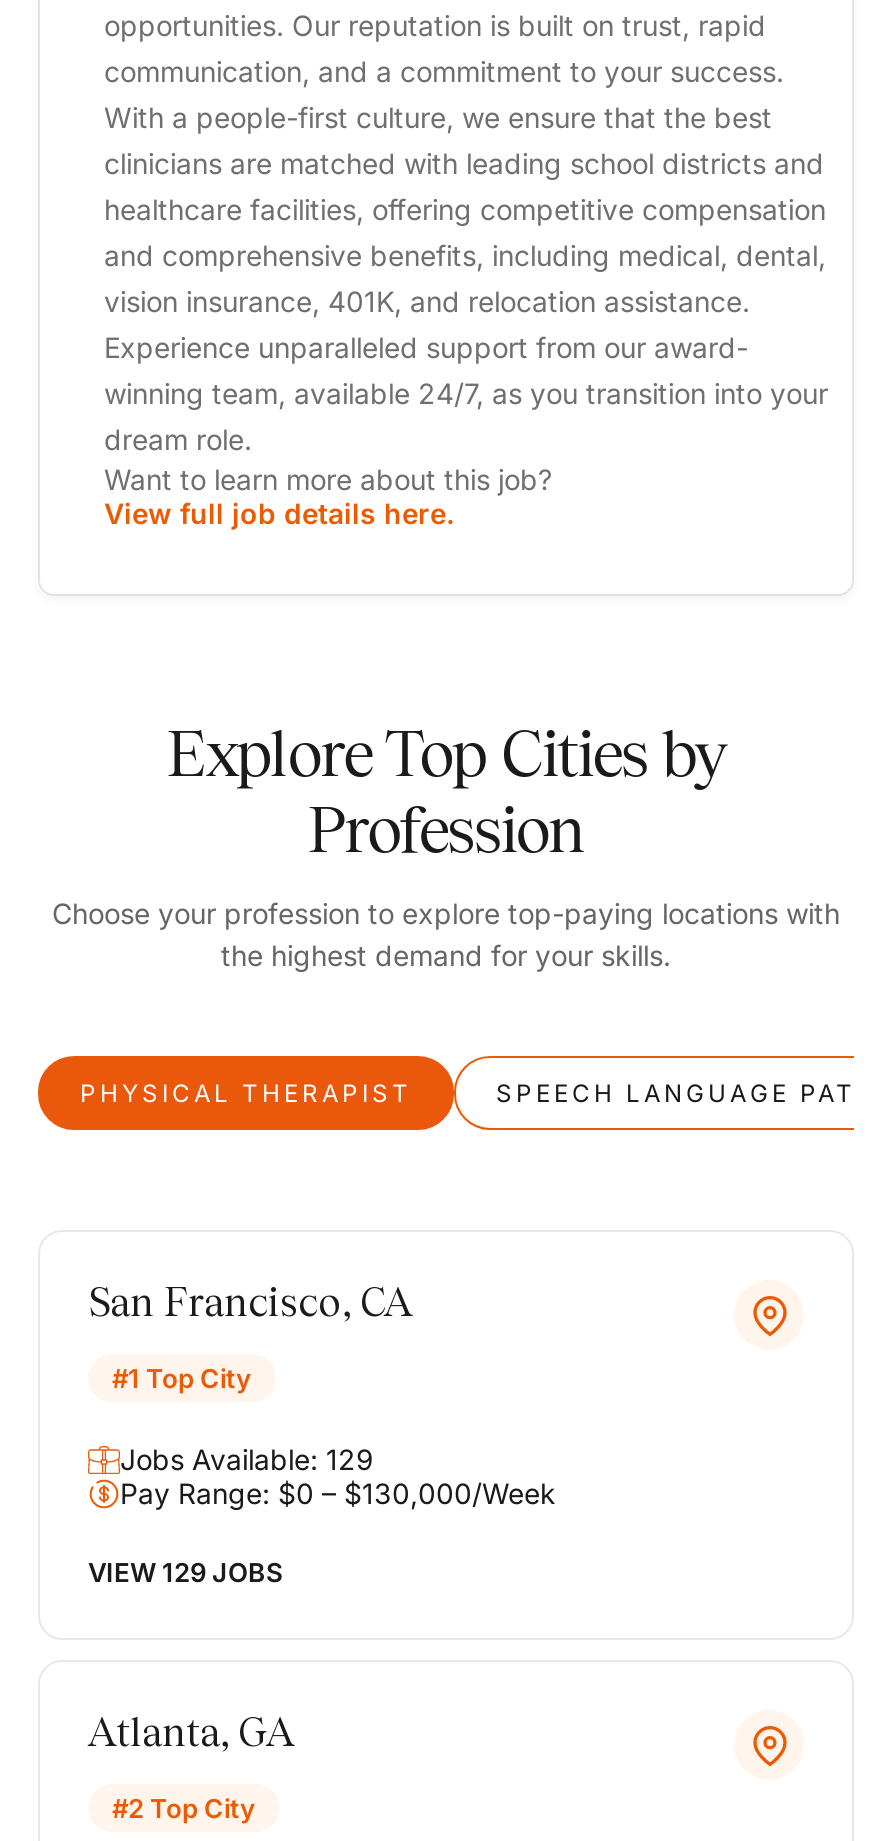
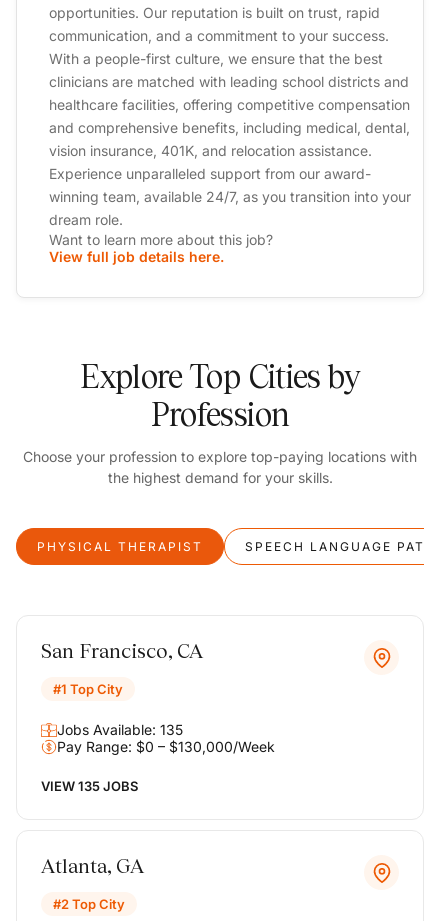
[120,1442,374,1476] Jobs Available: 129 -> [57,721,183,738] Jobs Available: 135
[88,1556,282,1588] VIEW 129 JOBS -> [41,778,138,794] VIEW 135 JOBS

